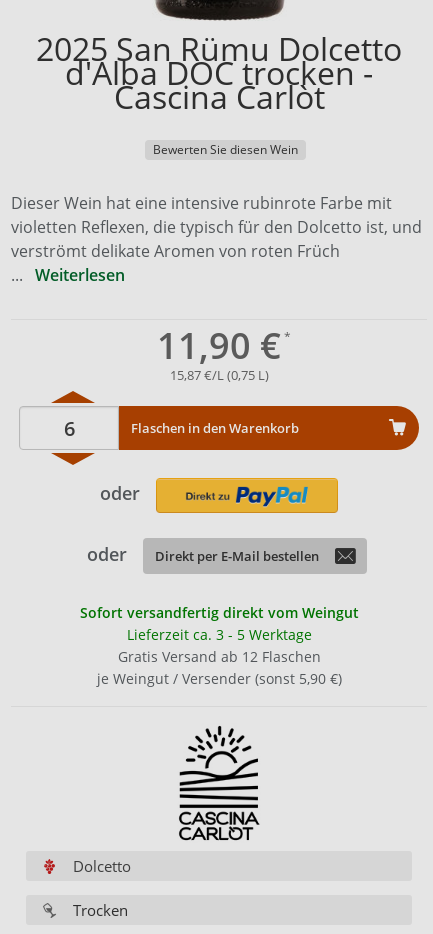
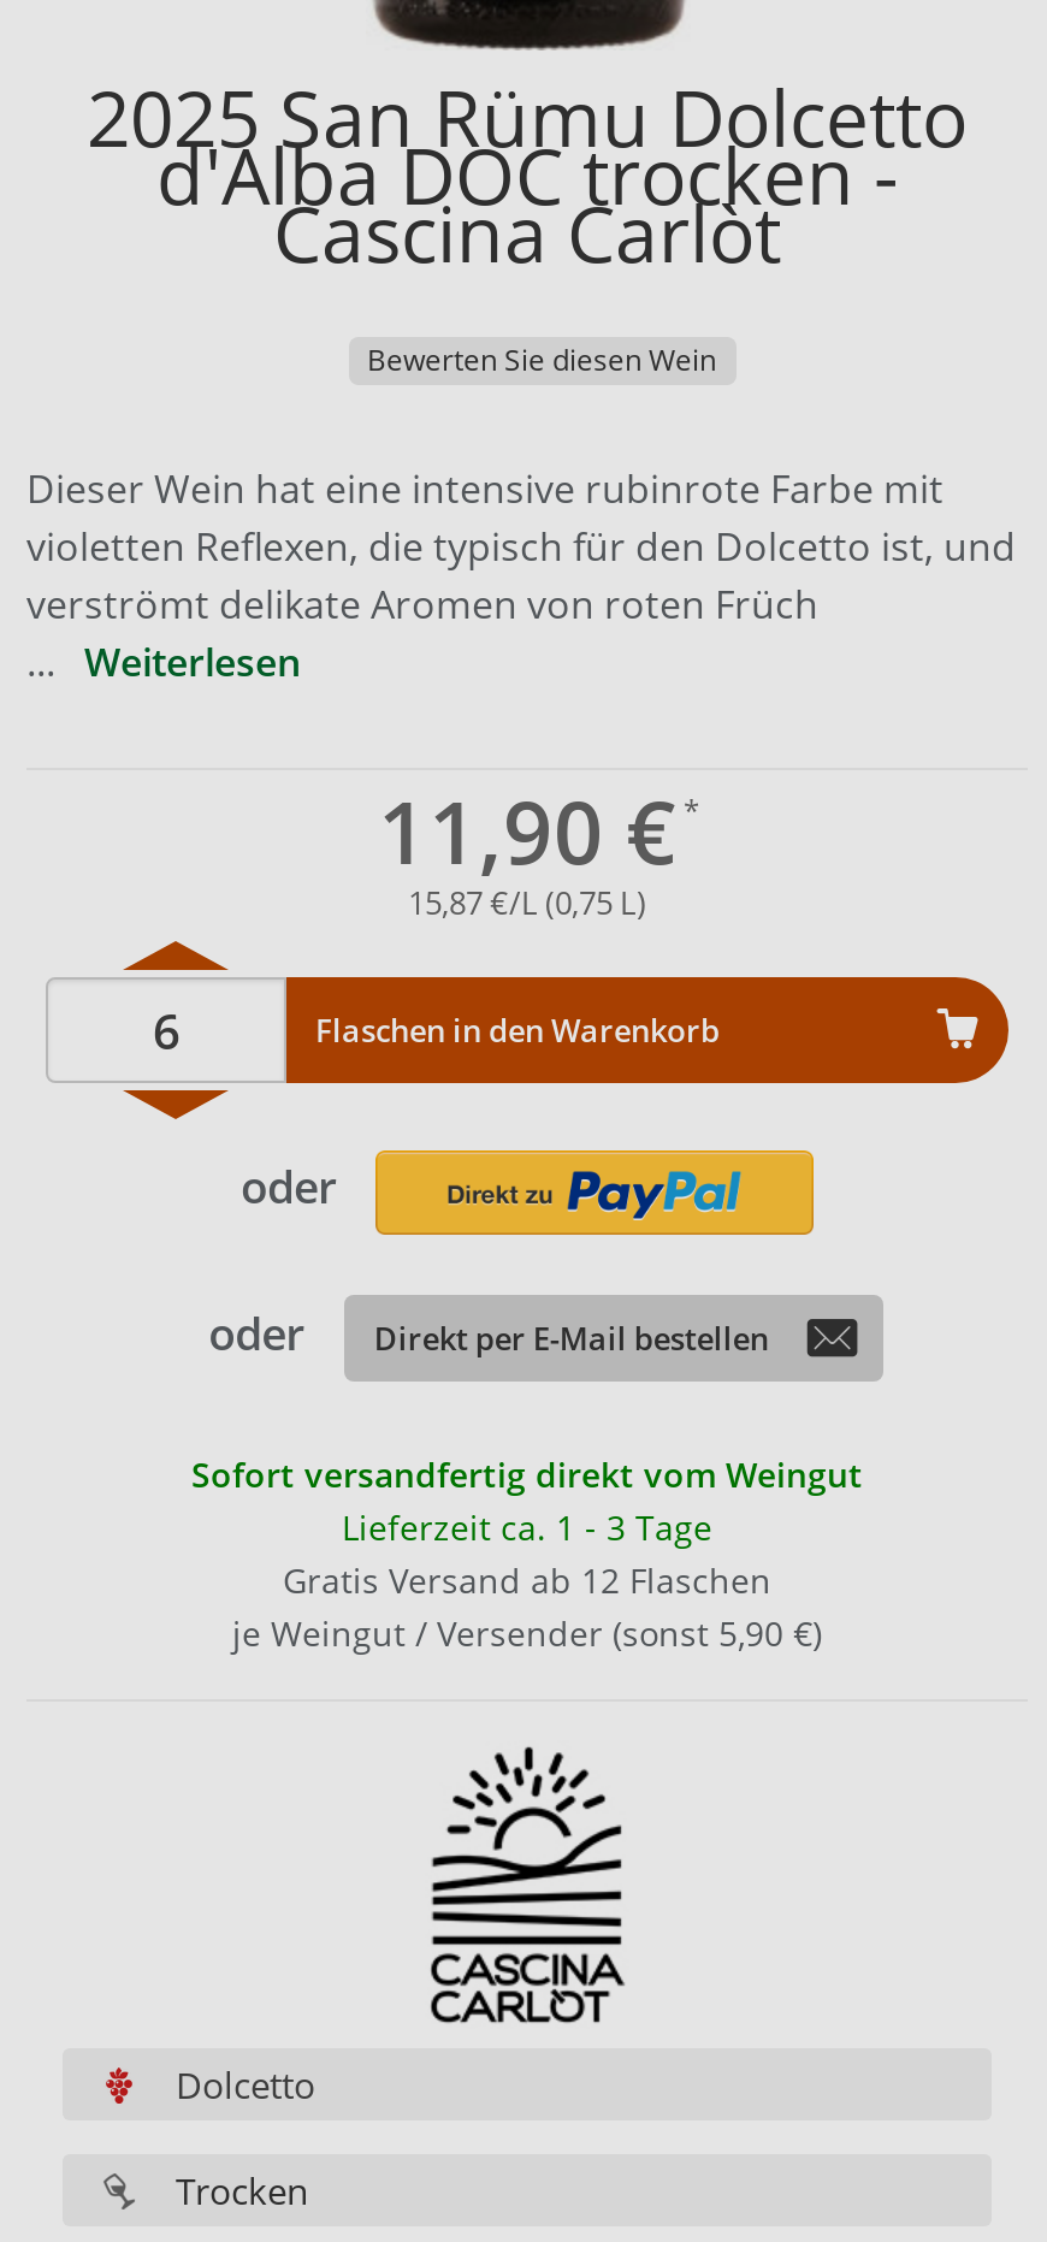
[126,625,311,644] Lieferzeit ca. 3 - 5 Werktage -> [342,1504,712,1550] Lieferzeit ca. 1 - 3 Tage

